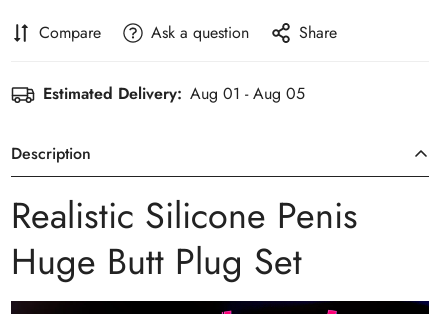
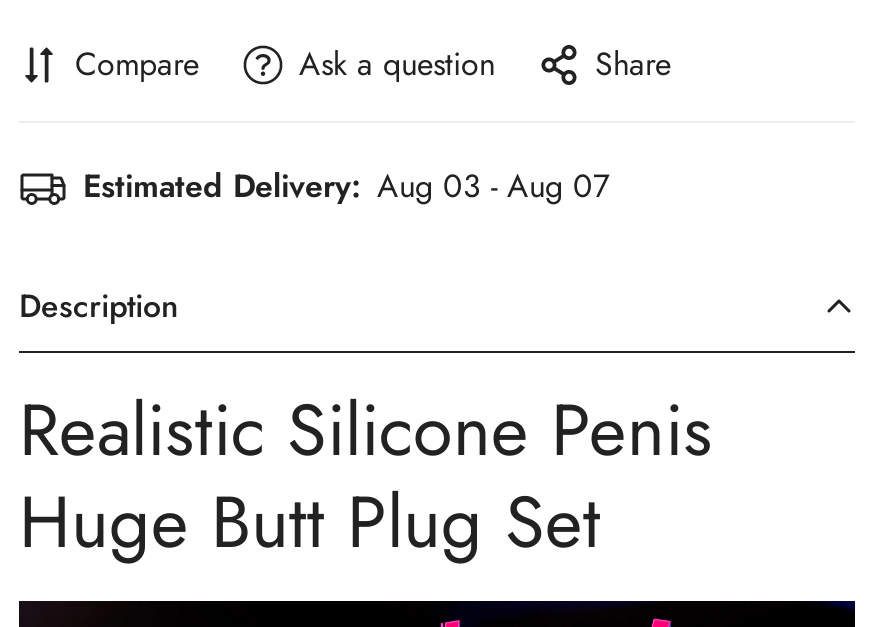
[43,82,305,105] Estimated Delivery: Aug 01 - Aug 05 -> [83,163,609,209] Estimated Delivery: Aug 03 - Aug 07

